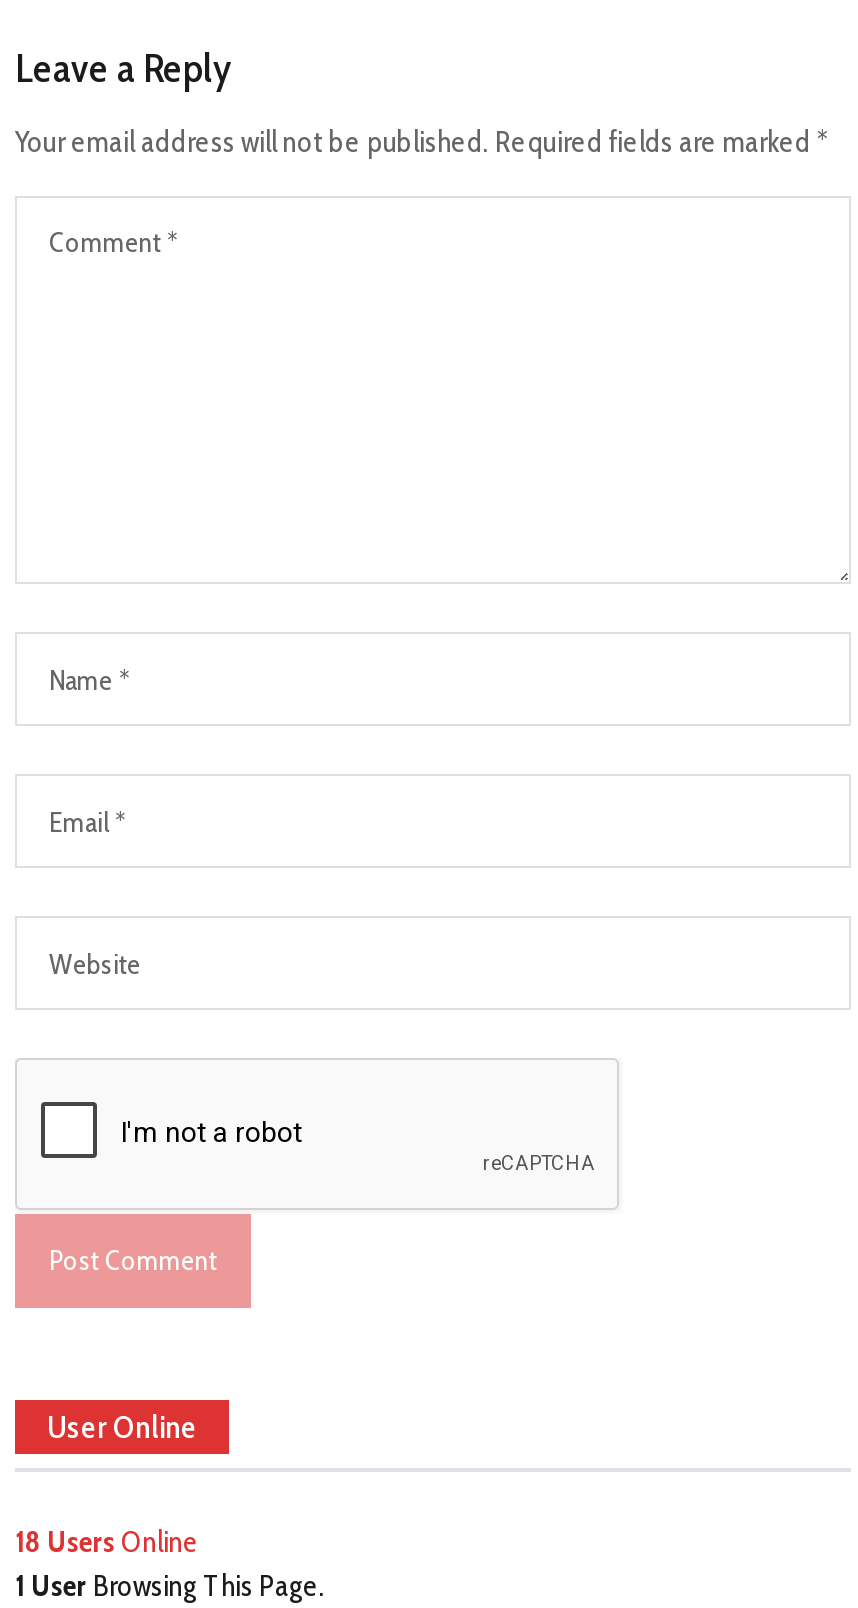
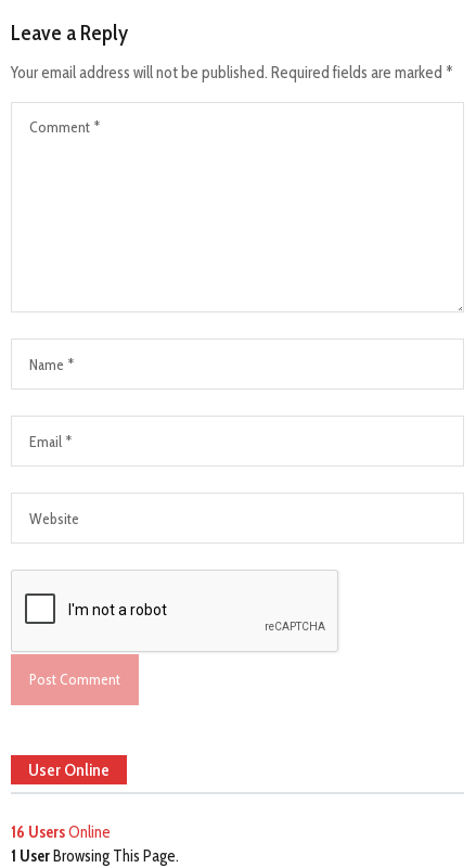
[15,1524,199,1560] 18 Users Online -> [11,822,111,842] 16 Users Online

